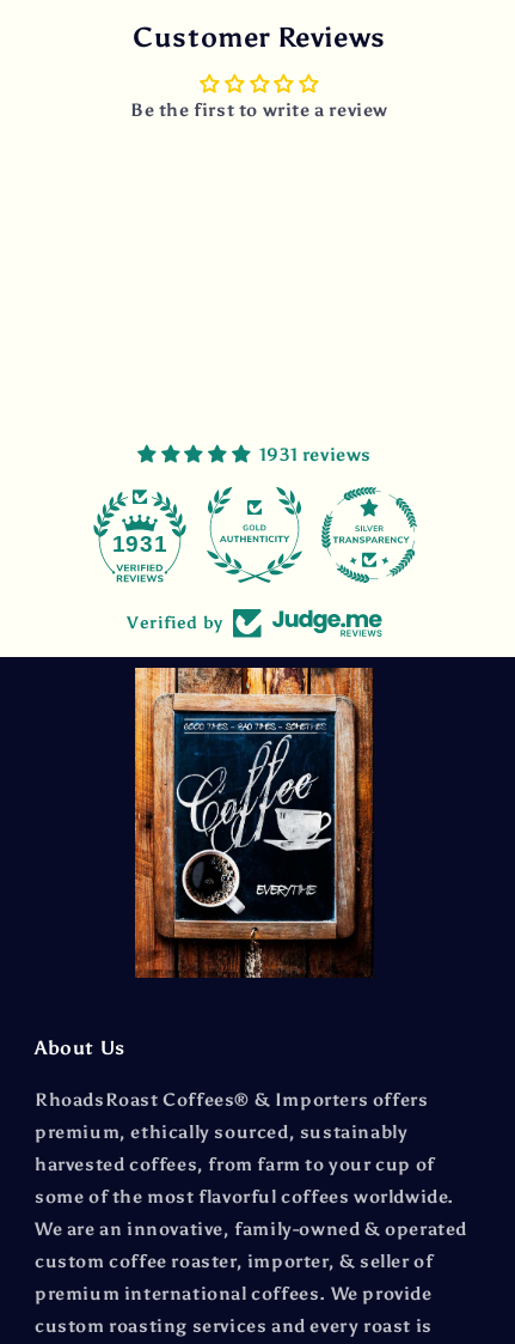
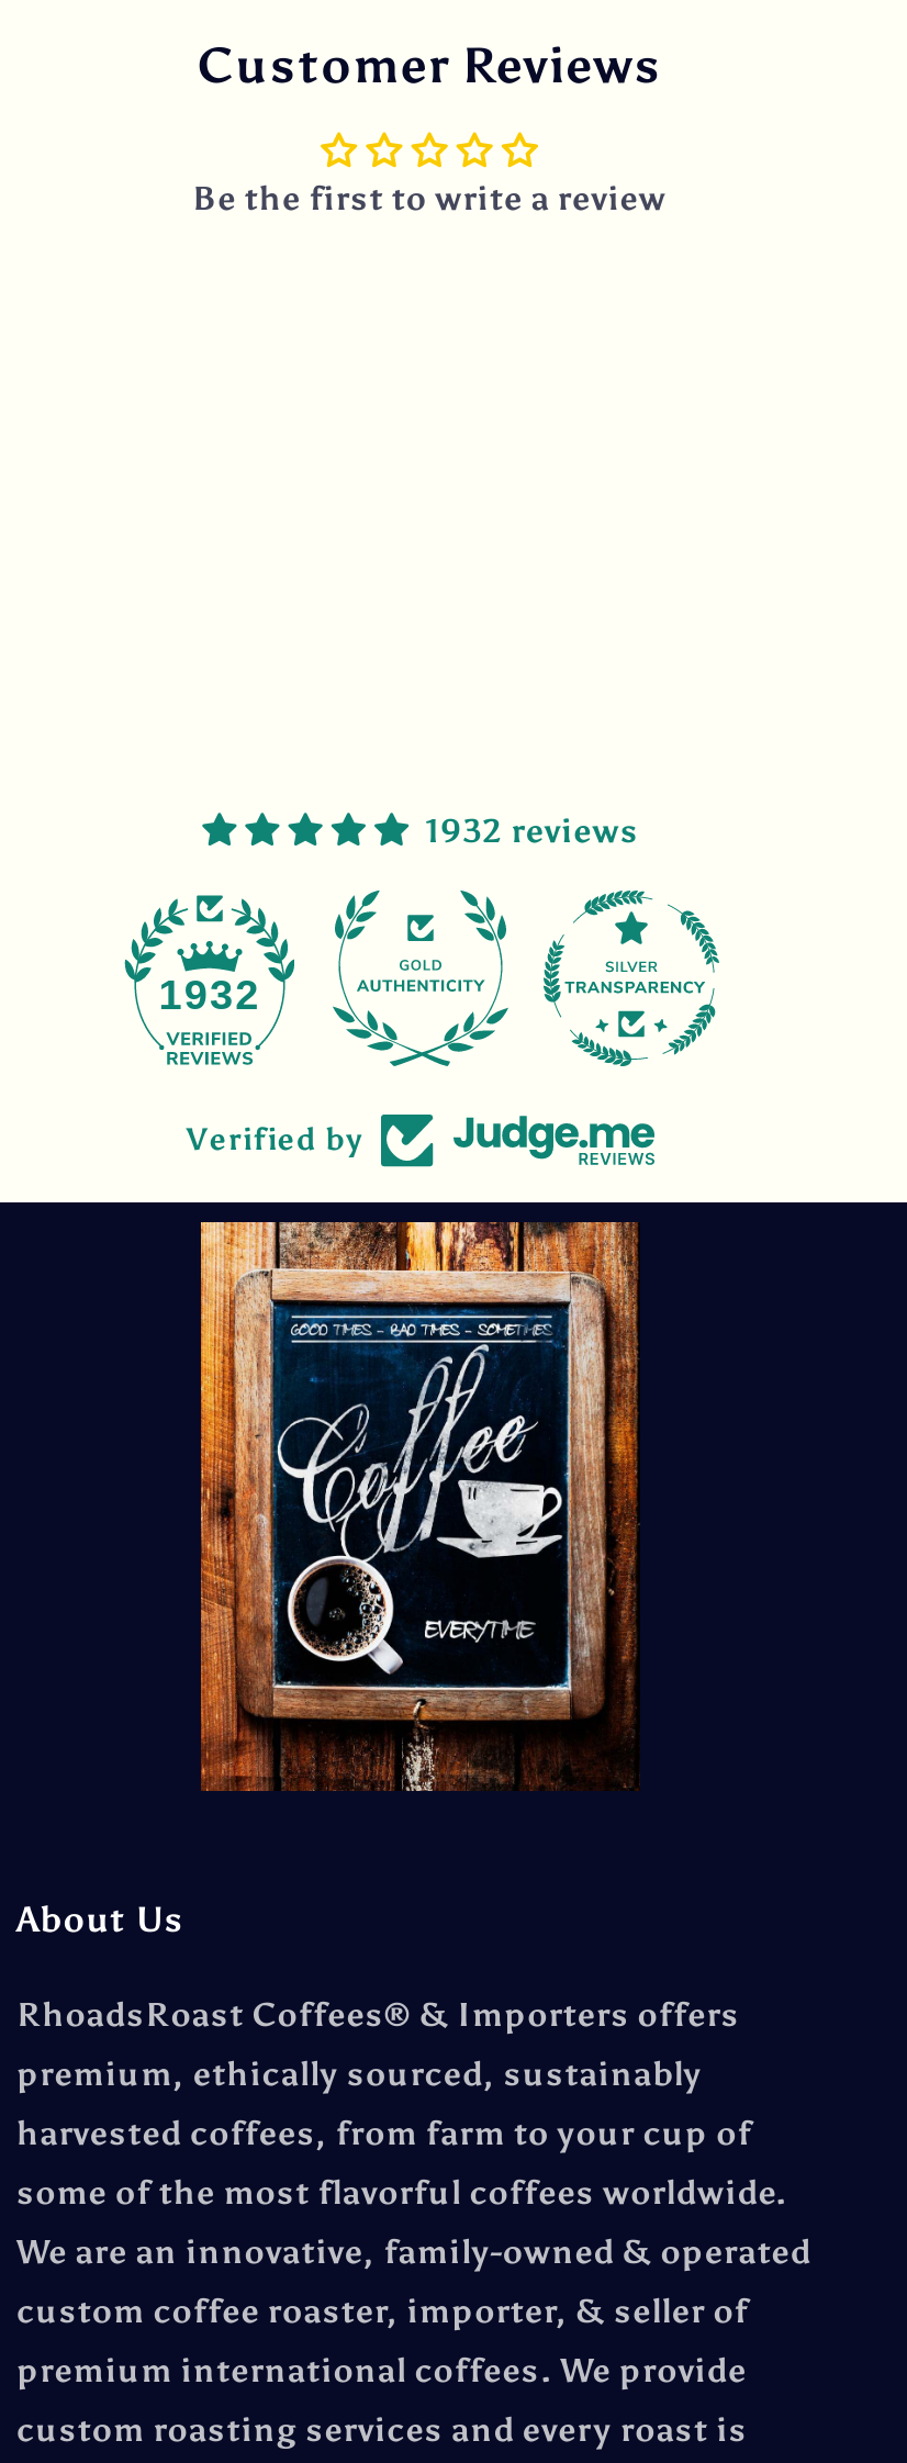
[259,444,371,466] 1931 reviews -> [425,811,639,851] 1932 reviews
[112,531,168,557] 1931 -> [159,972,261,1018] 1932

